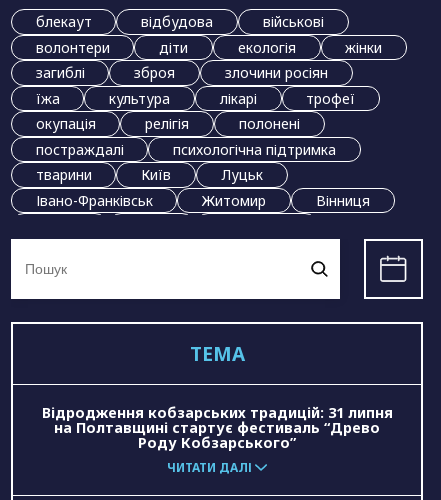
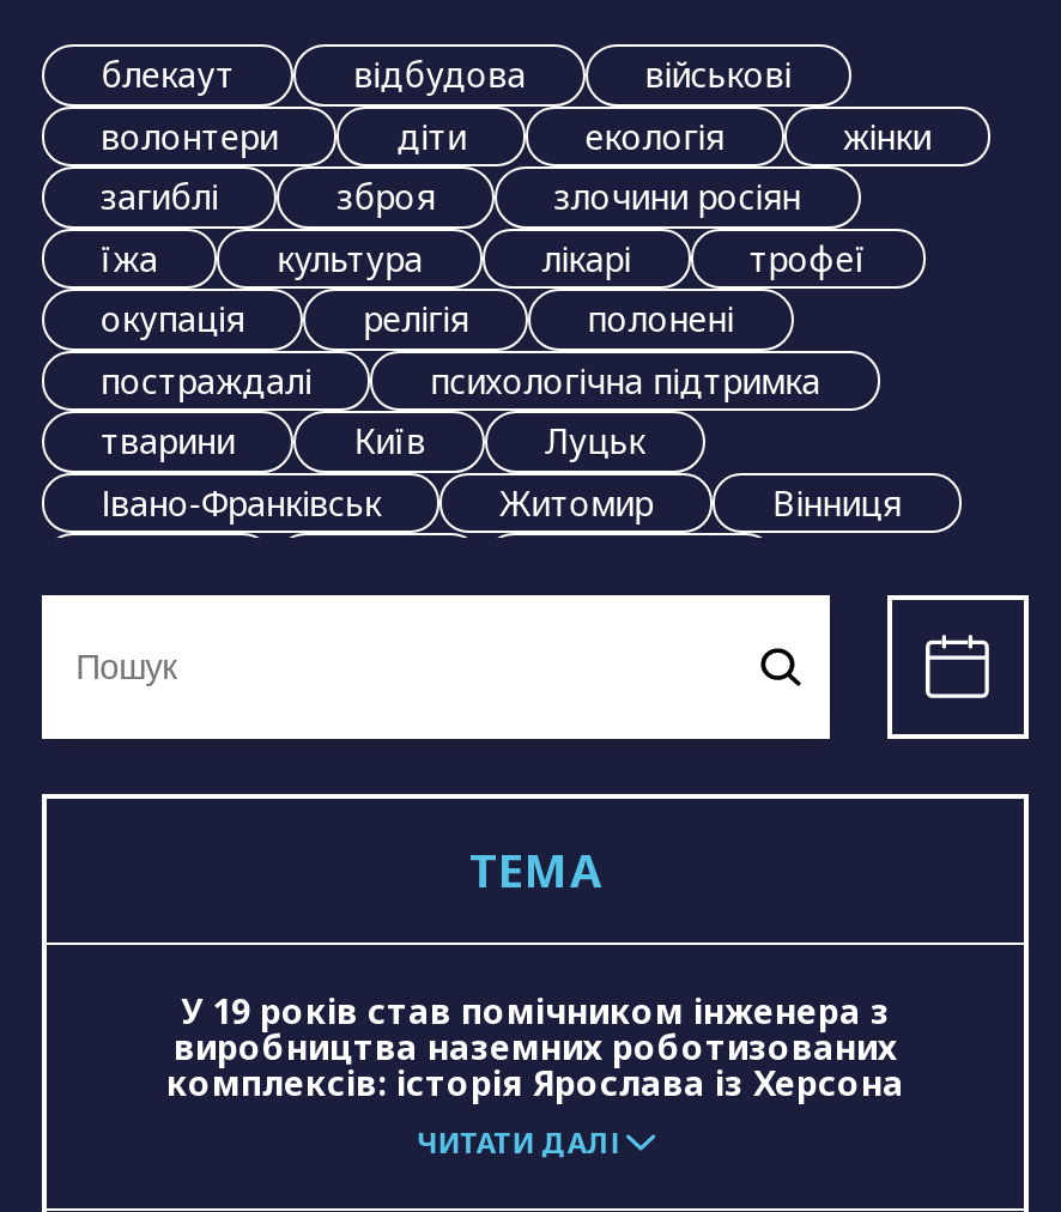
[41,403,392,452] Відродження кобзарських традицій: 31 липня | на Полтавщині стартує фестиваль “Древо | Роду Кобзарського” -> [166,988,904,1105] У 19 років став помічником інженера з | виробництва наземних роботизованих | комплексів: історія Ярослава із Херсона

